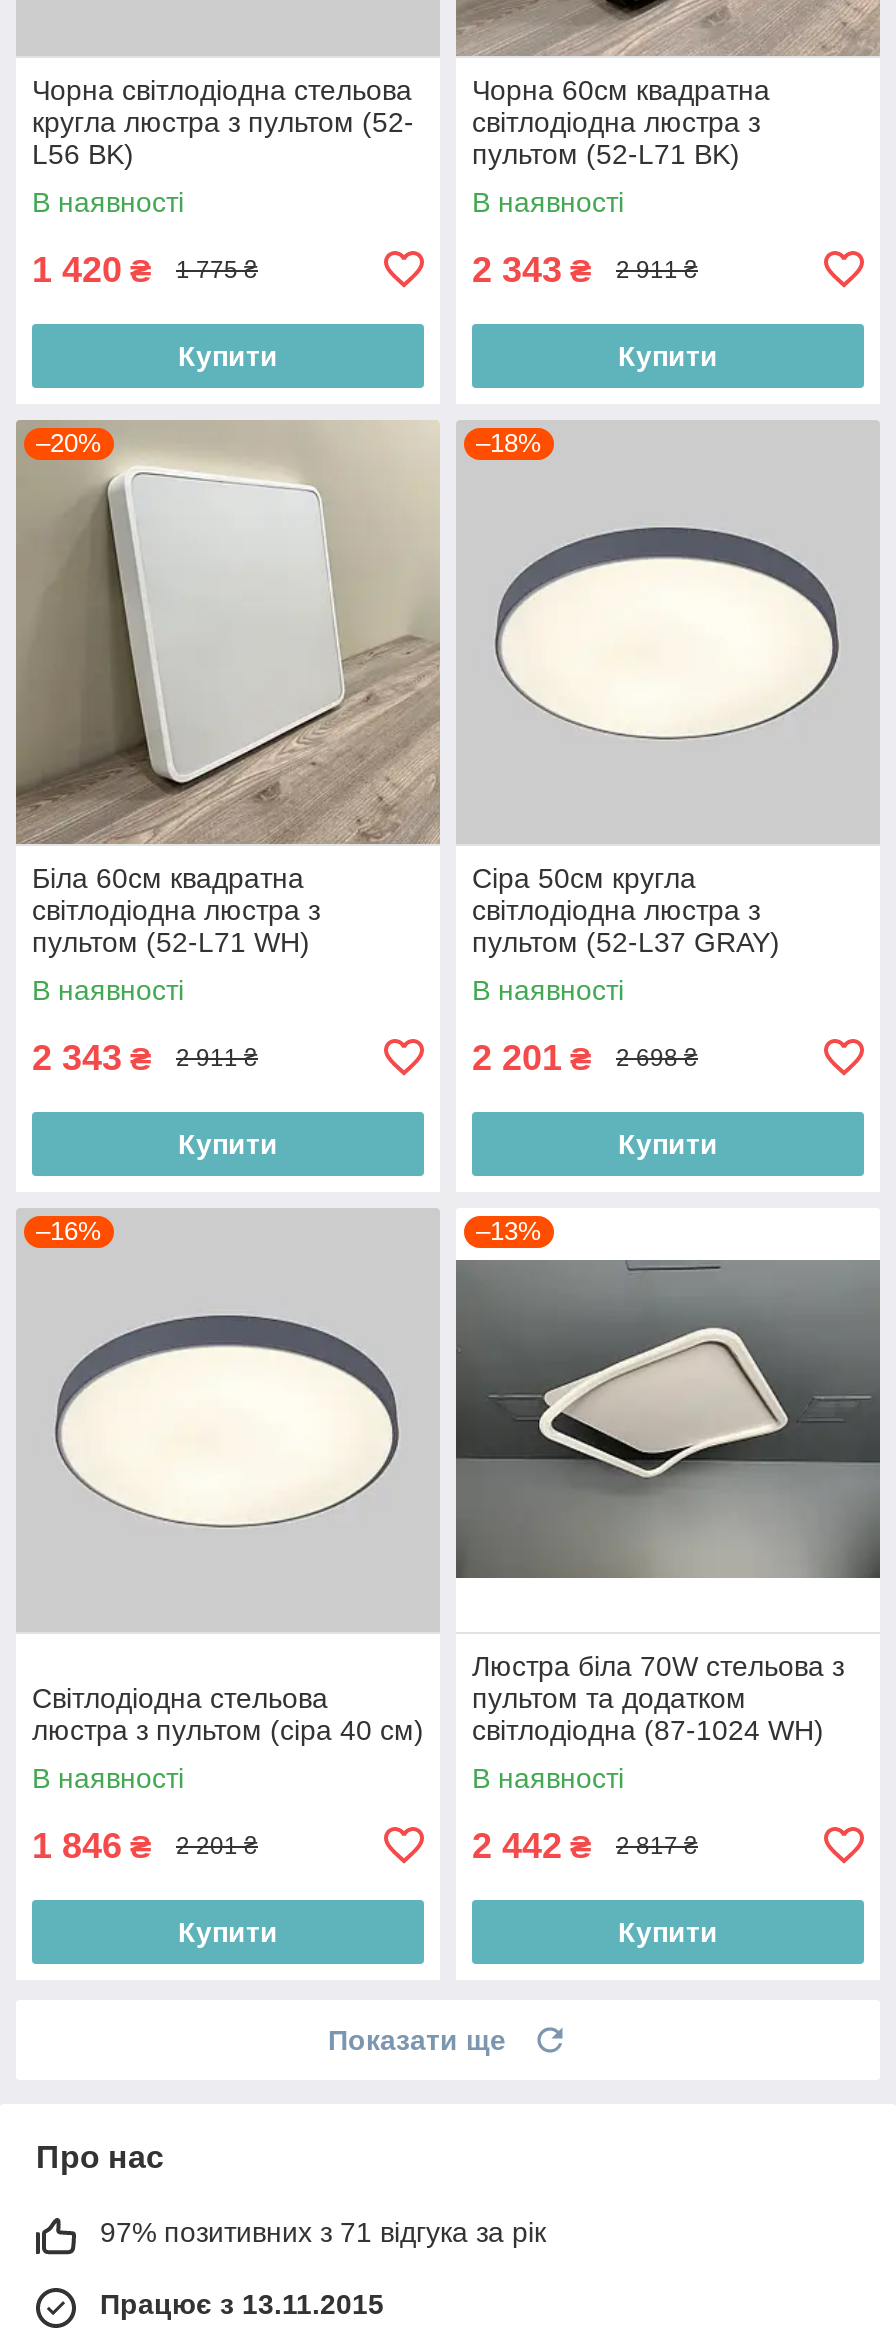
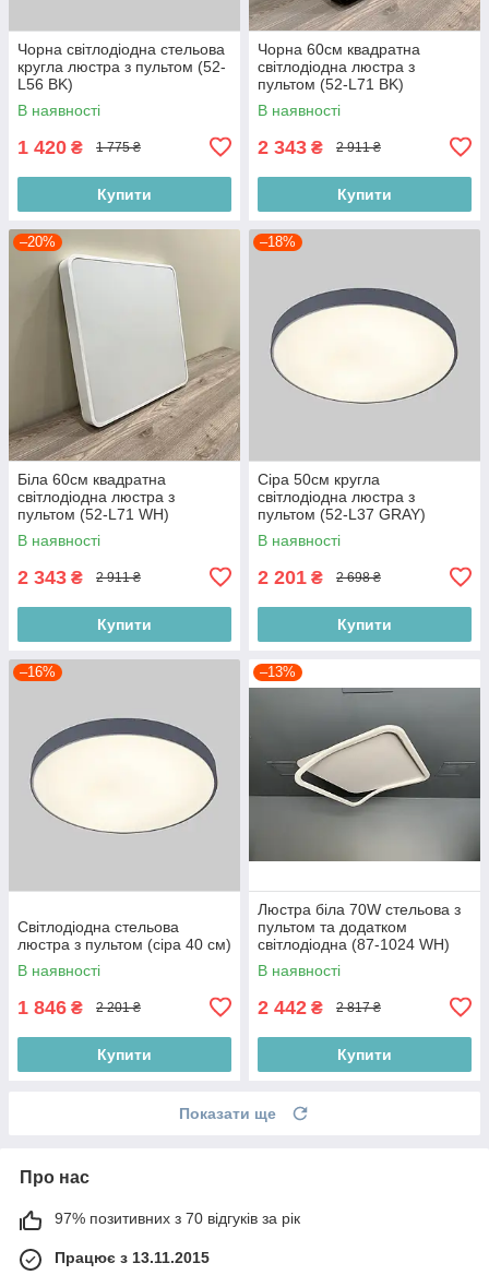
[100,2216,546,2248] 97% позитивних з 71 відгука за рік -> [55,1209,300,1227] 97% позитивних з 70 відгуків за рік

